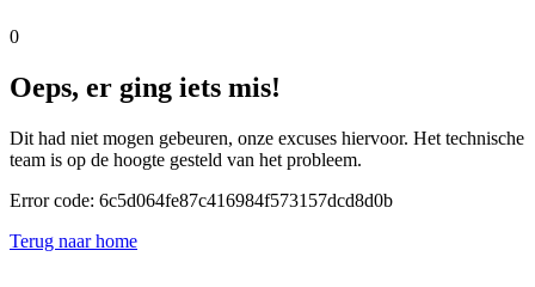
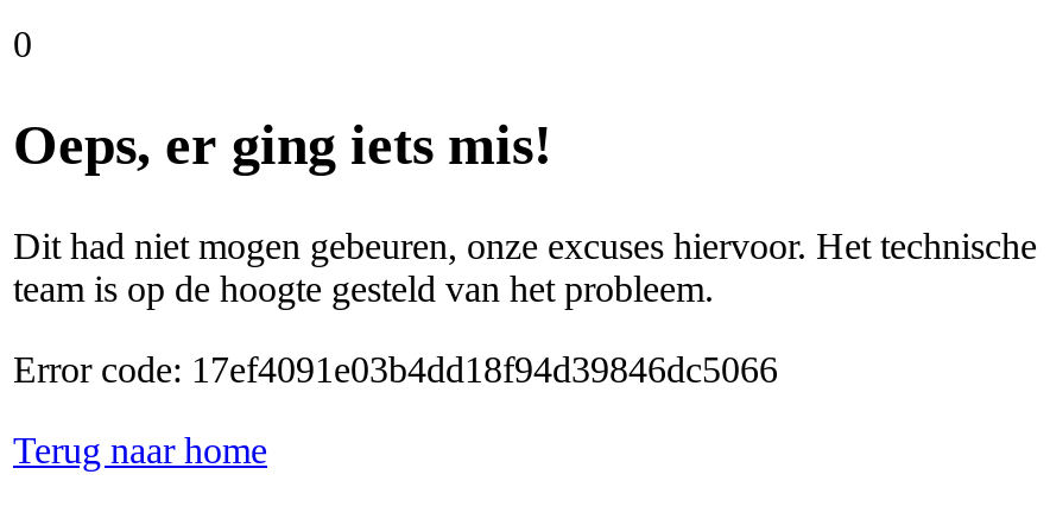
[10,190,393,211] Error code: 6c5d064fe87c416984f573157dcd8d0b -> [13,350,778,390] Error code: 17ef4091e03b4dd18f94d39846dc5066

